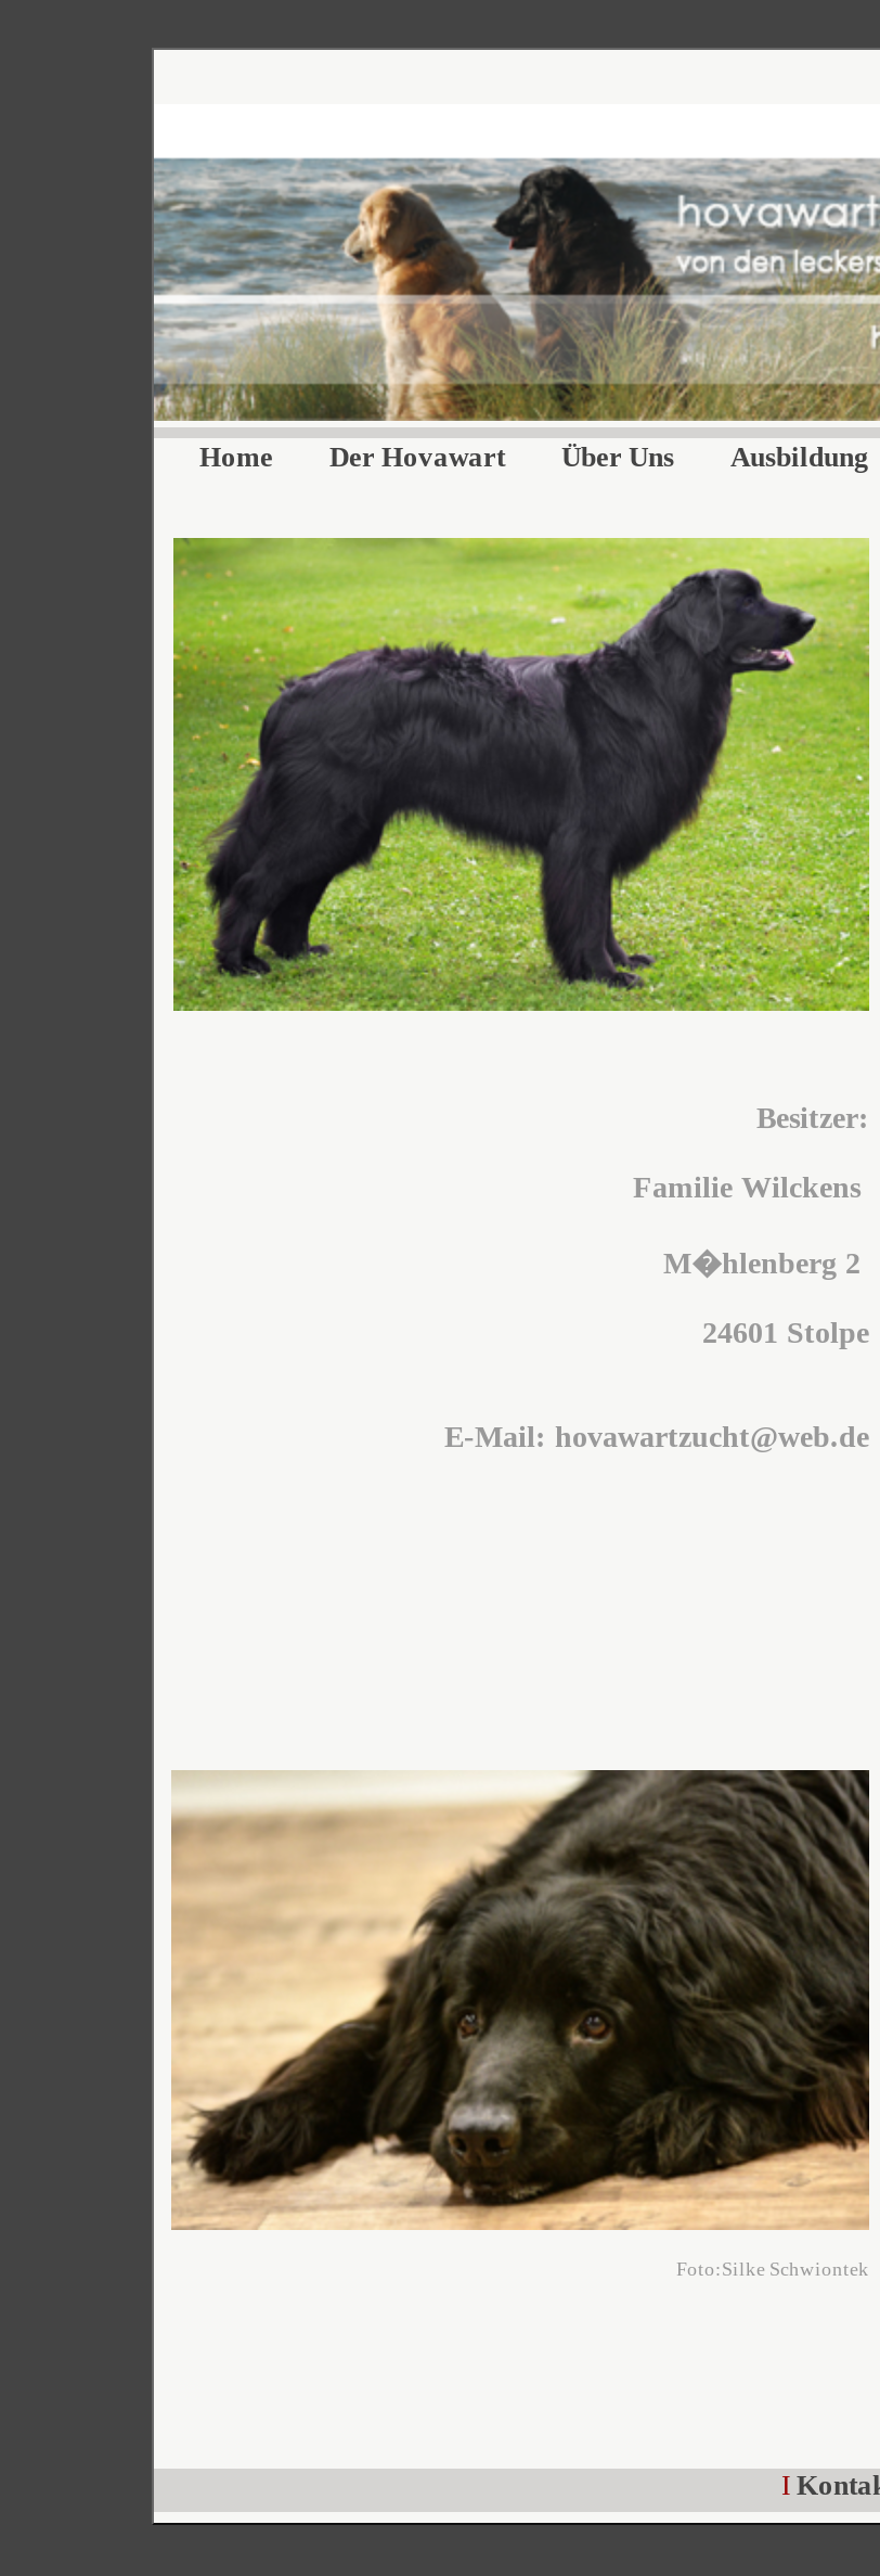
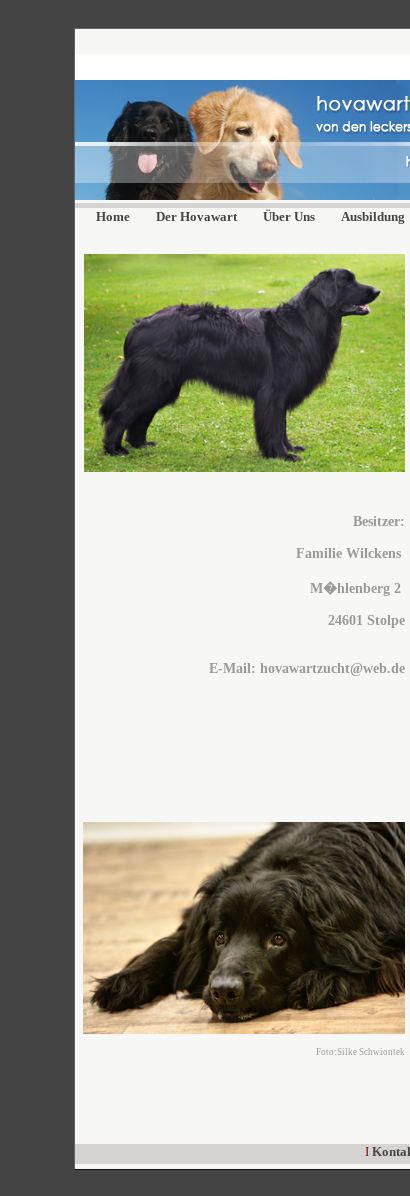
[152,158,873,423] [image] -> [74,79,407,201] [image]

